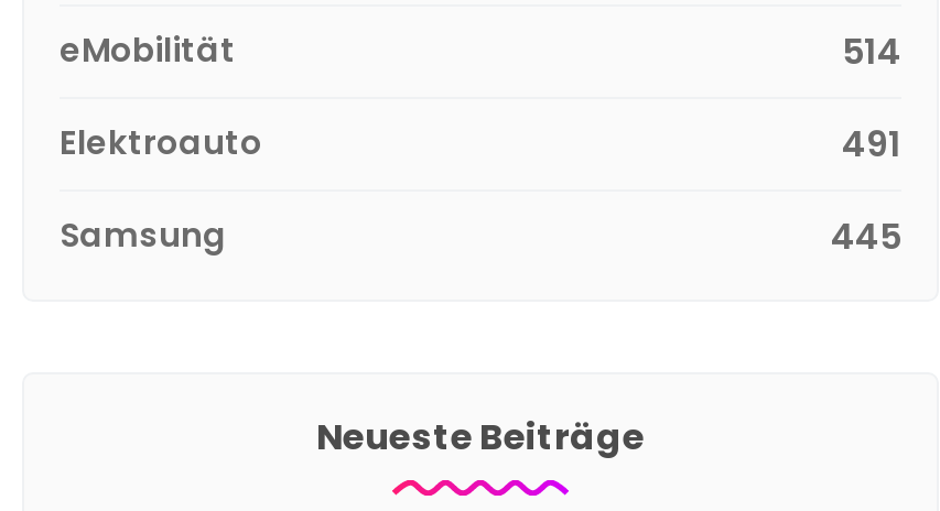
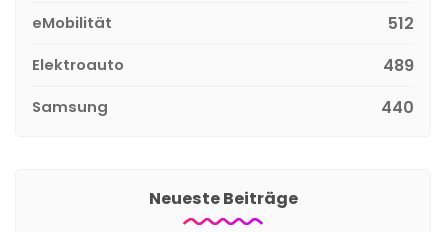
[842,27,901,77] 514 -> [388,12,414,35] 512
[842,119,901,170] 491 -> [383,54,414,77] 489
[831,212,901,262] 445 -> [381,96,414,119] 440

